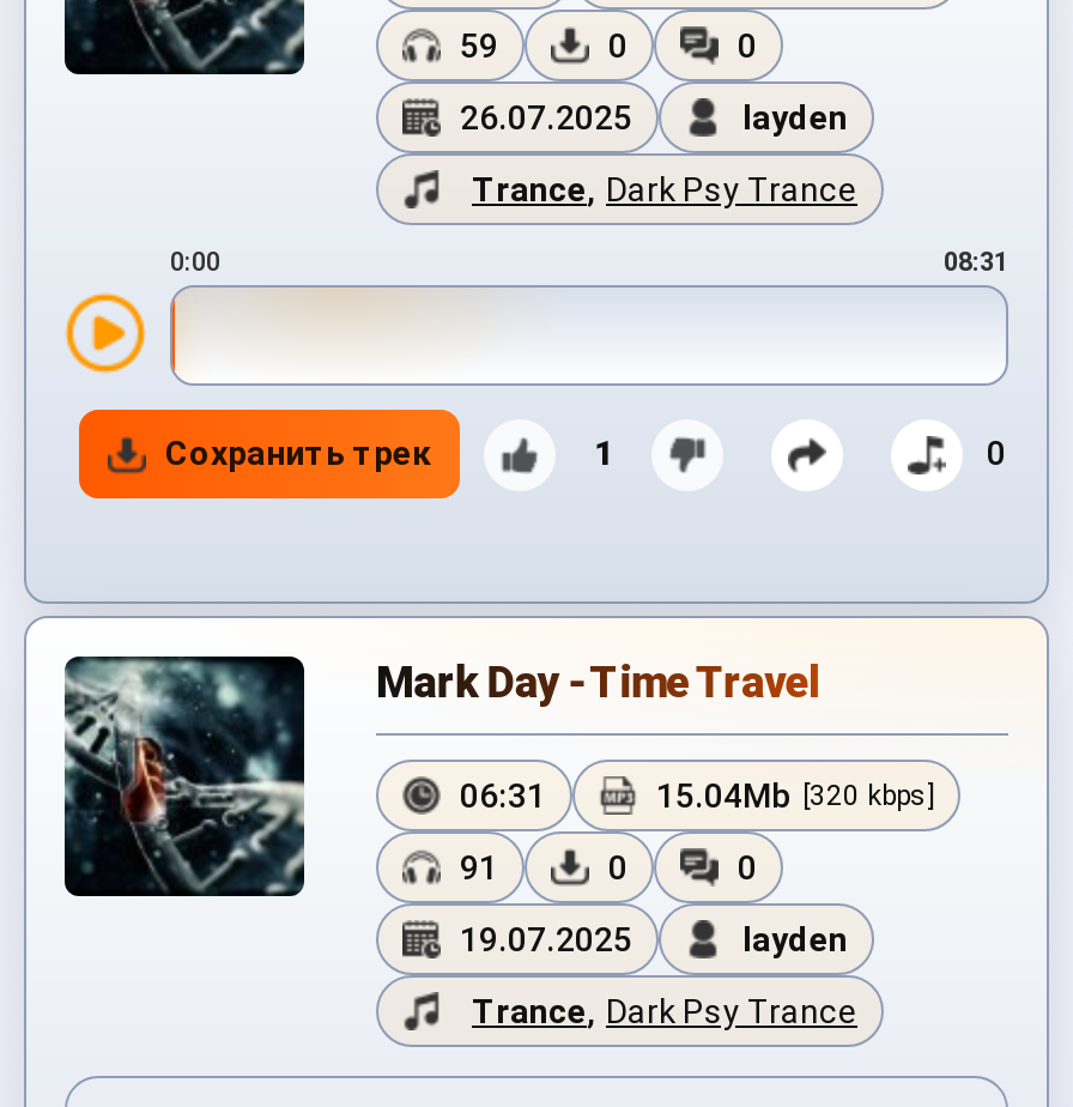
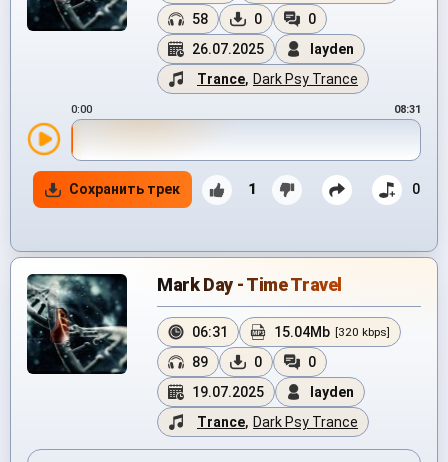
[460,26,498,65] 59 -> [192,11,208,27] 58
[460,848,498,887] 91 -> [192,354,208,370] 89

